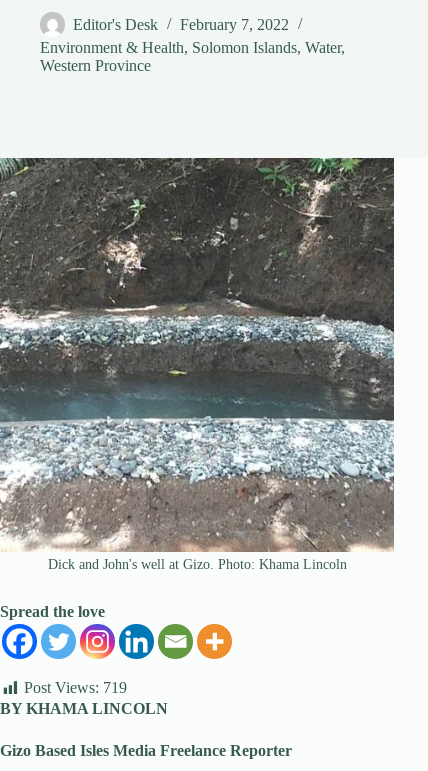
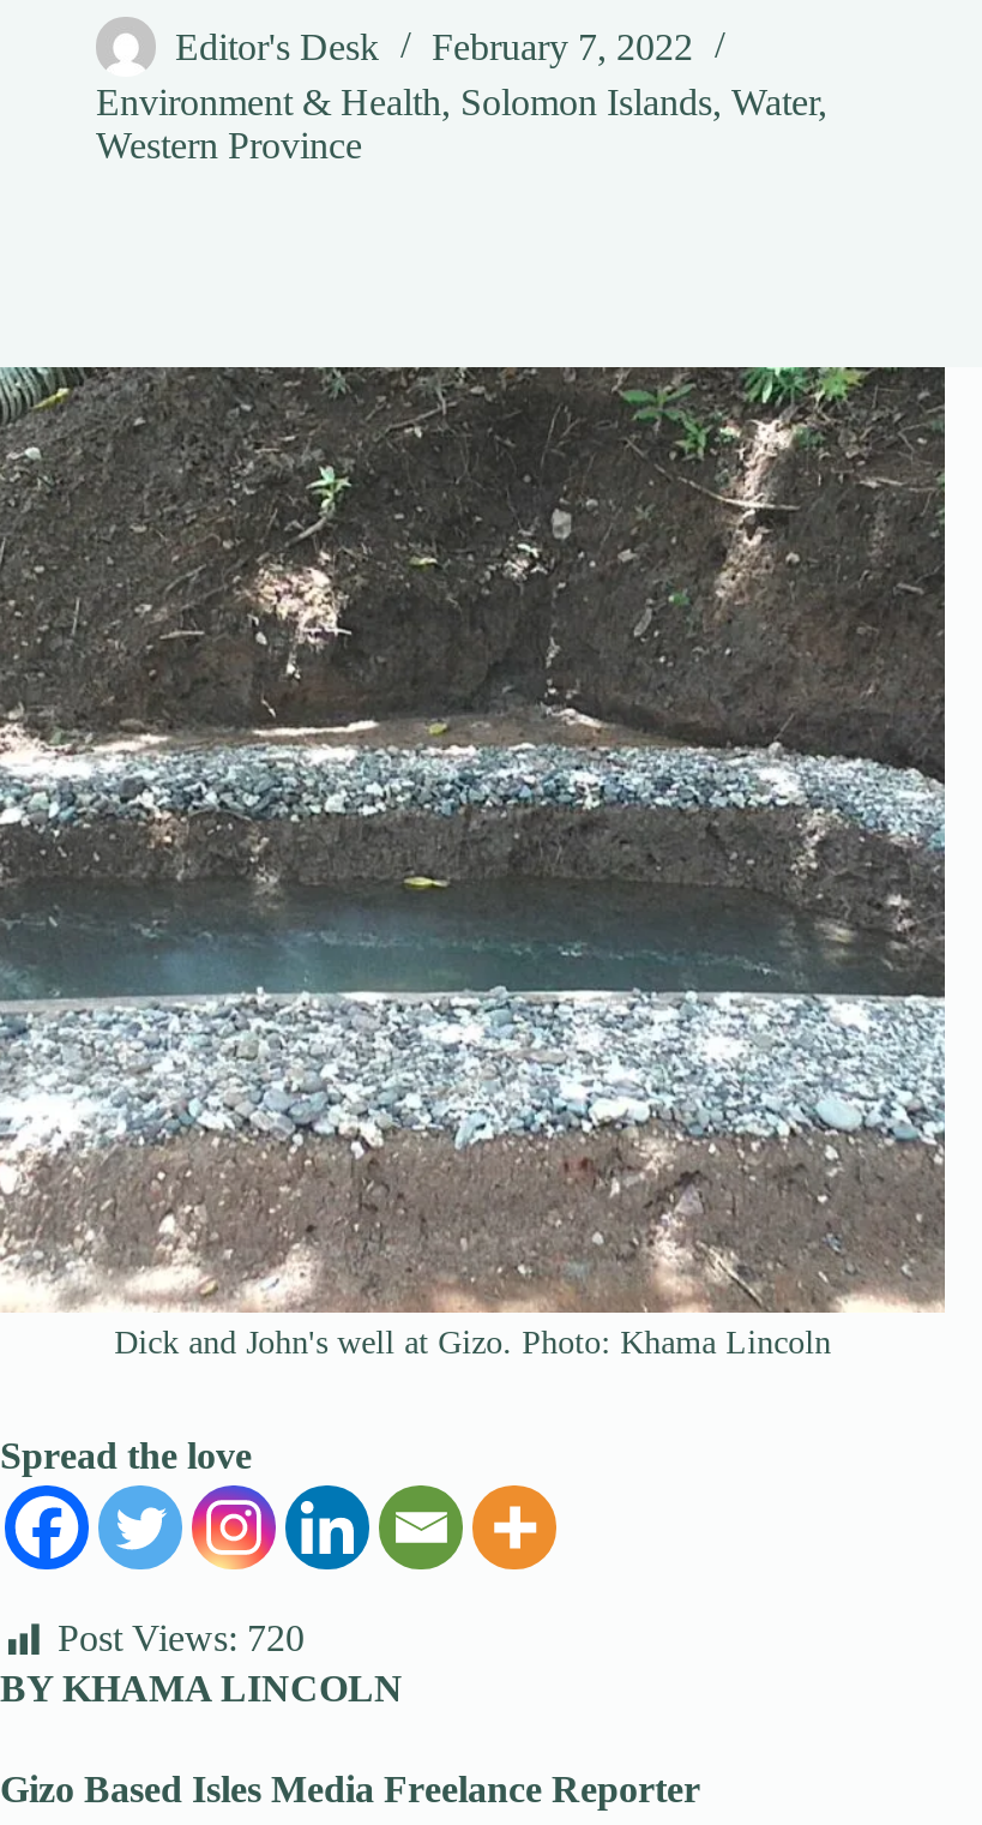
[24,679,127,696] Post Views: 719 -> [58,1618,305,1659] Post Views: 720

